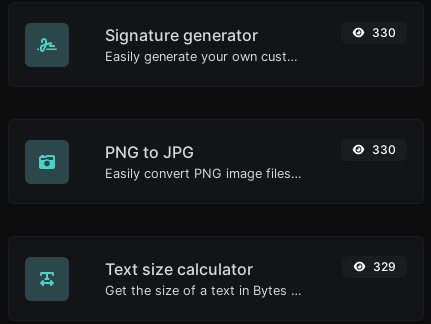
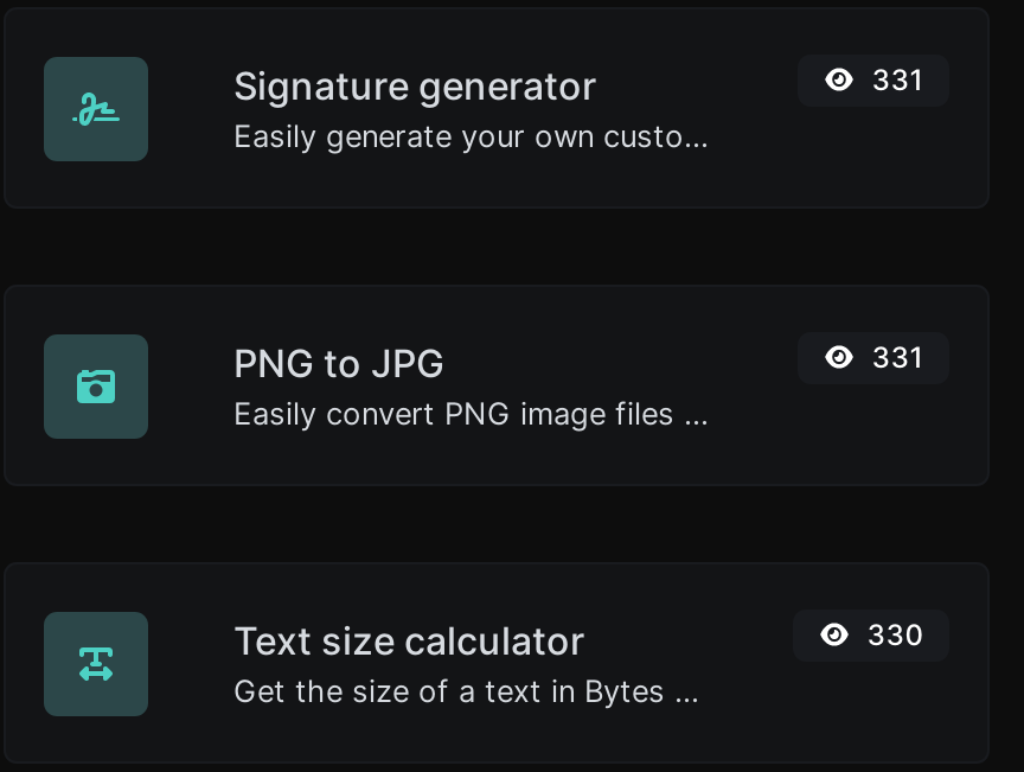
[369,25,396,40] 330 -> [864,62,924,97] 331
[369,142,396,157] 330 -> [864,339,924,375] 331
[370,259,396,274] 329 -> [860,617,924,652] 330

